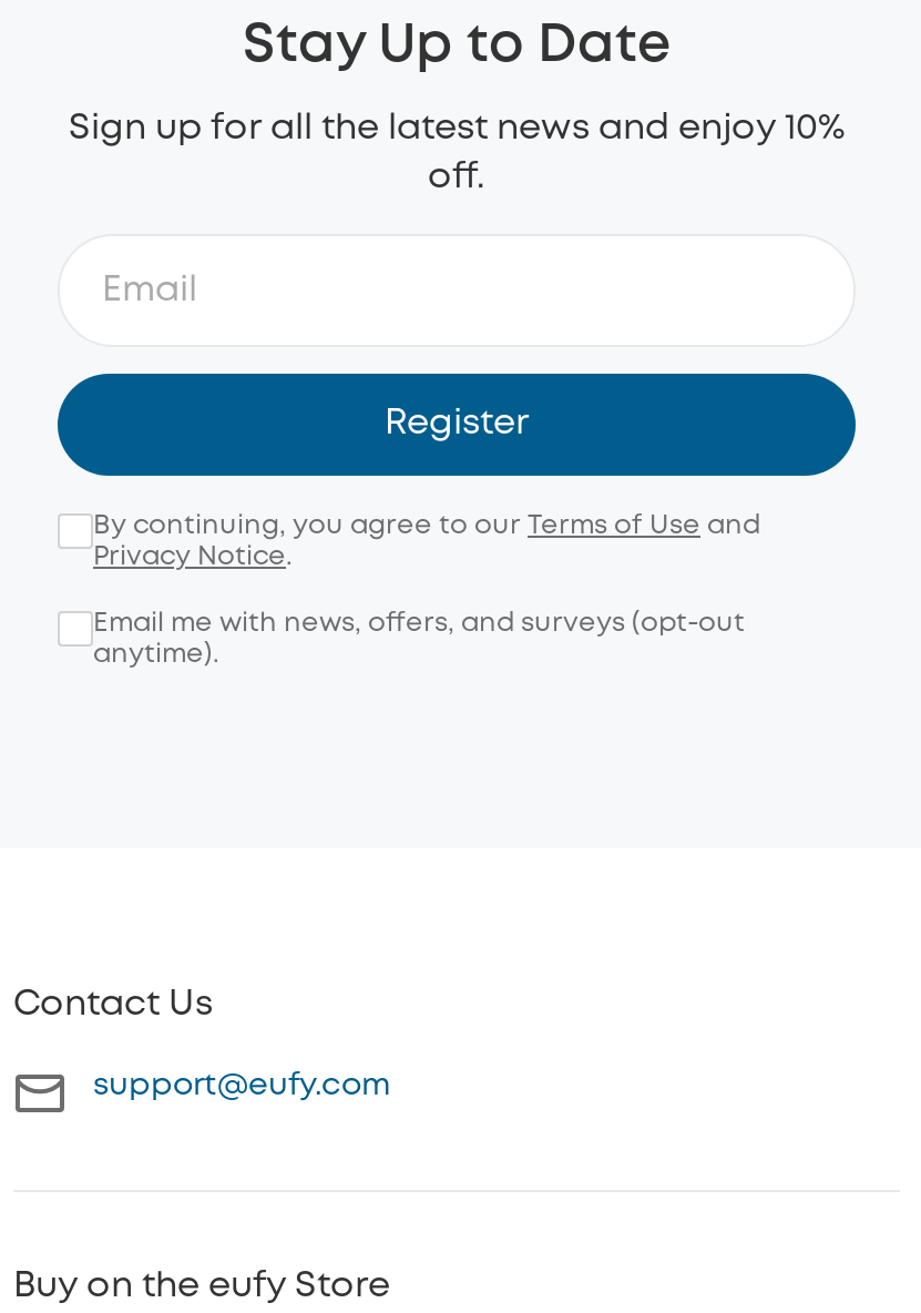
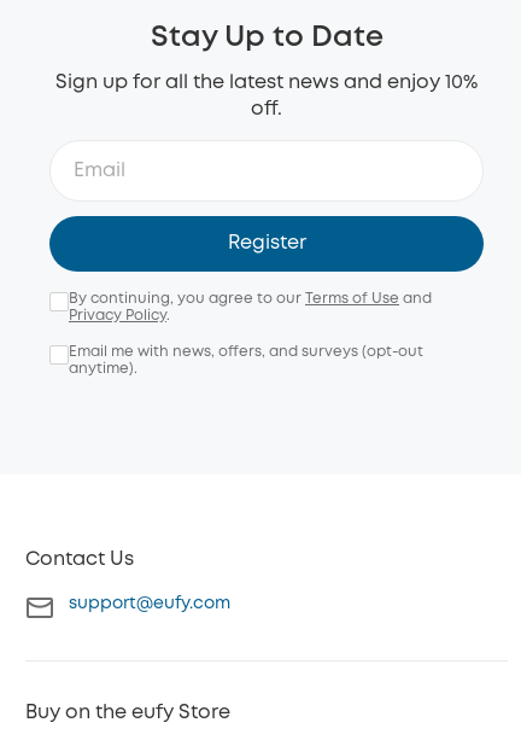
[93,544,293,568] Privacy Notice. -> [69,309,170,322] Privacy Policy.

